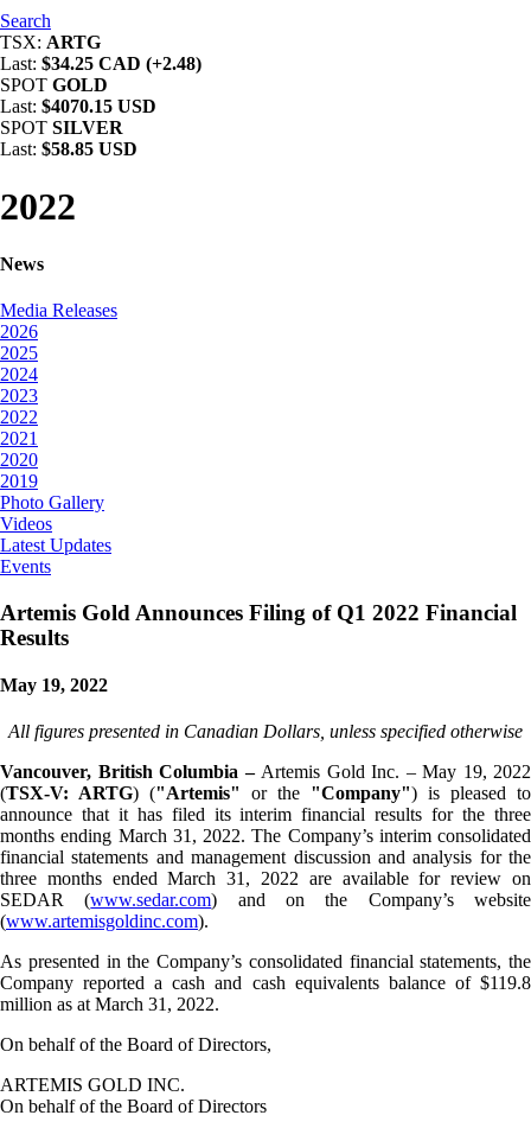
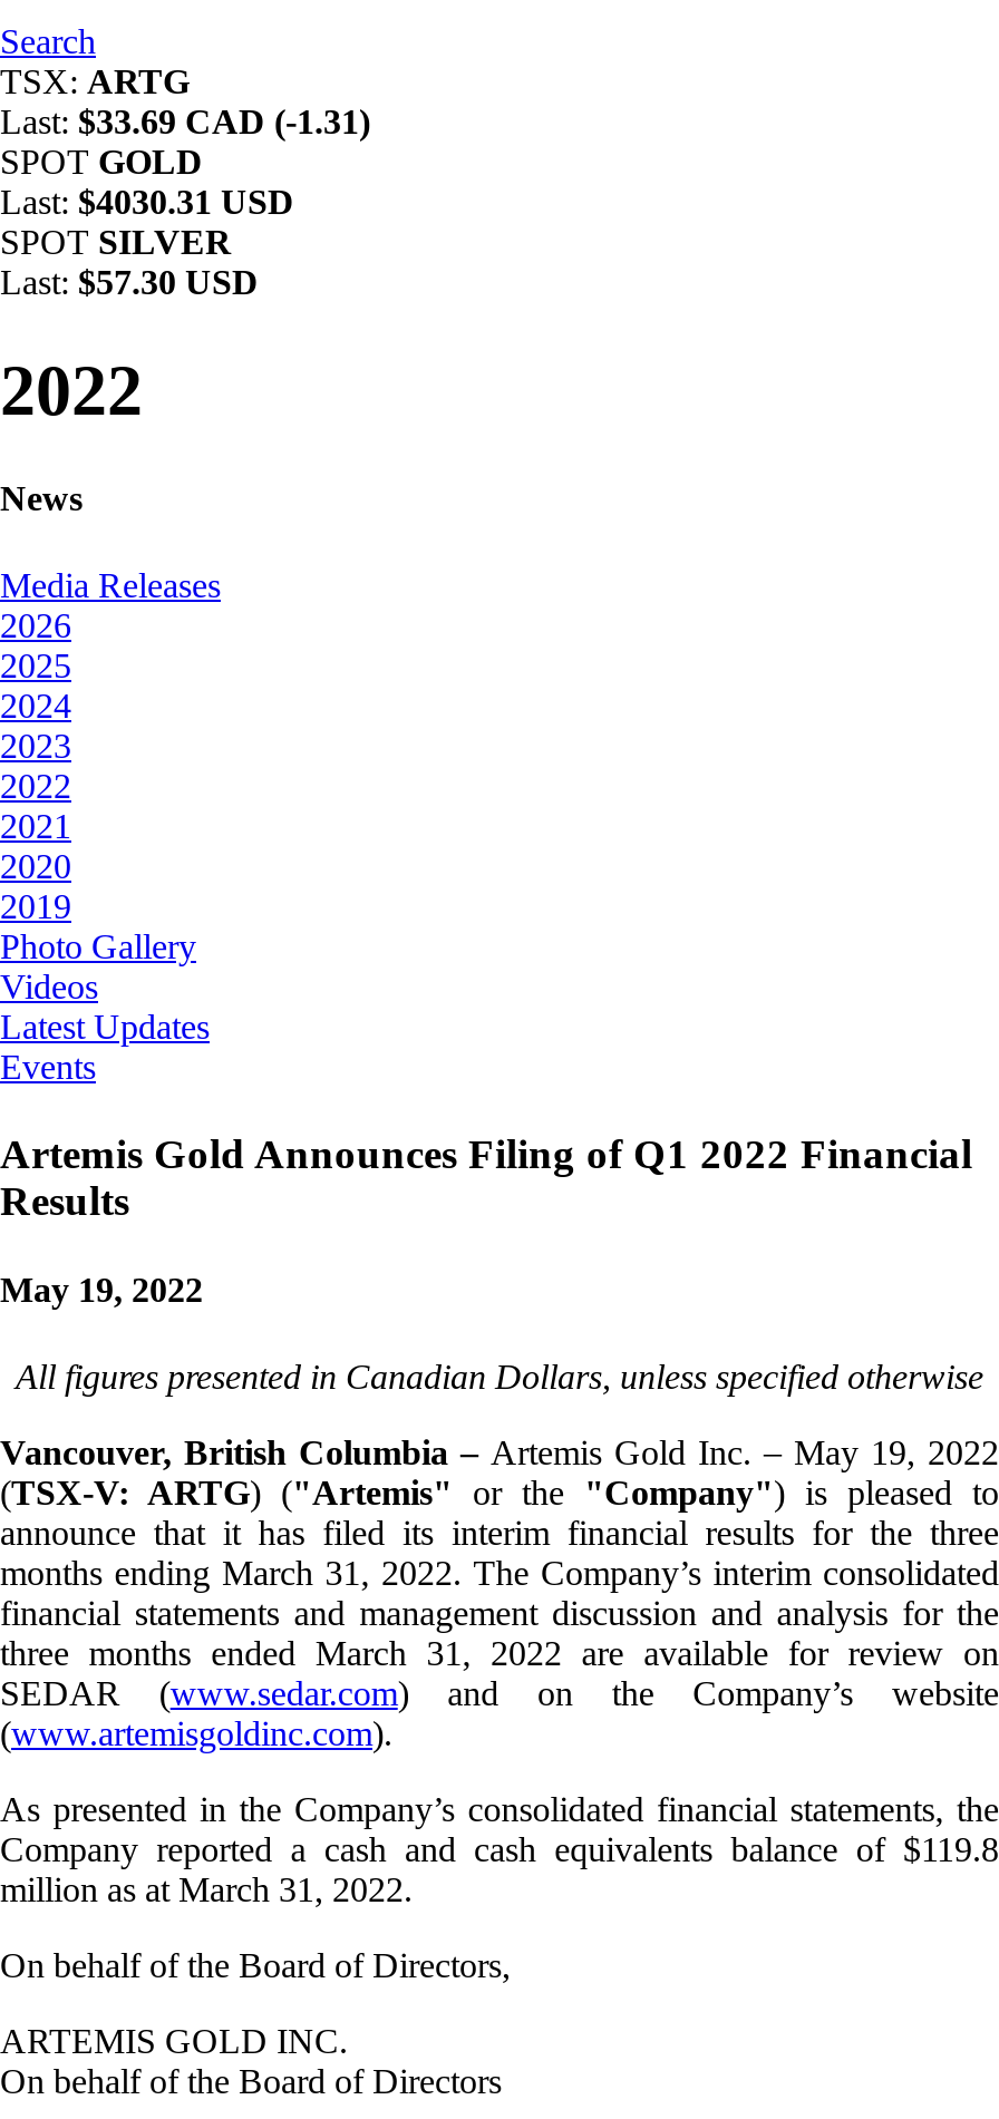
[0,53,201,74] Last: $34.25 CAD (+2.48) -> [0,103,370,140] Last: $33.69 CAD (-1.31)
[0,96,156,116] Last: $4070.15 USD -> [0,183,294,221] Last: $4030.31 USD
[0,139,137,159] Last: $58.85 USD -> [0,263,259,301] Last: $57.30 USD

